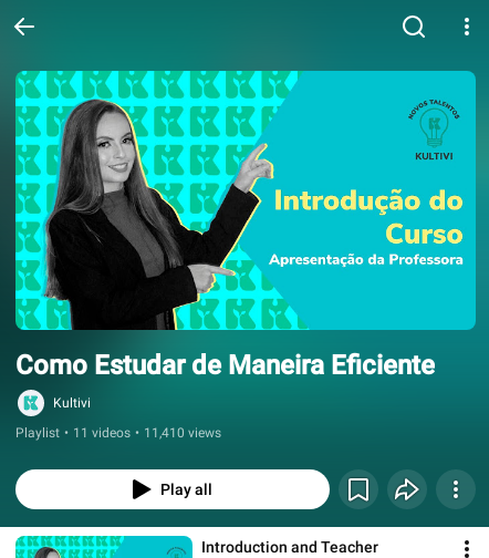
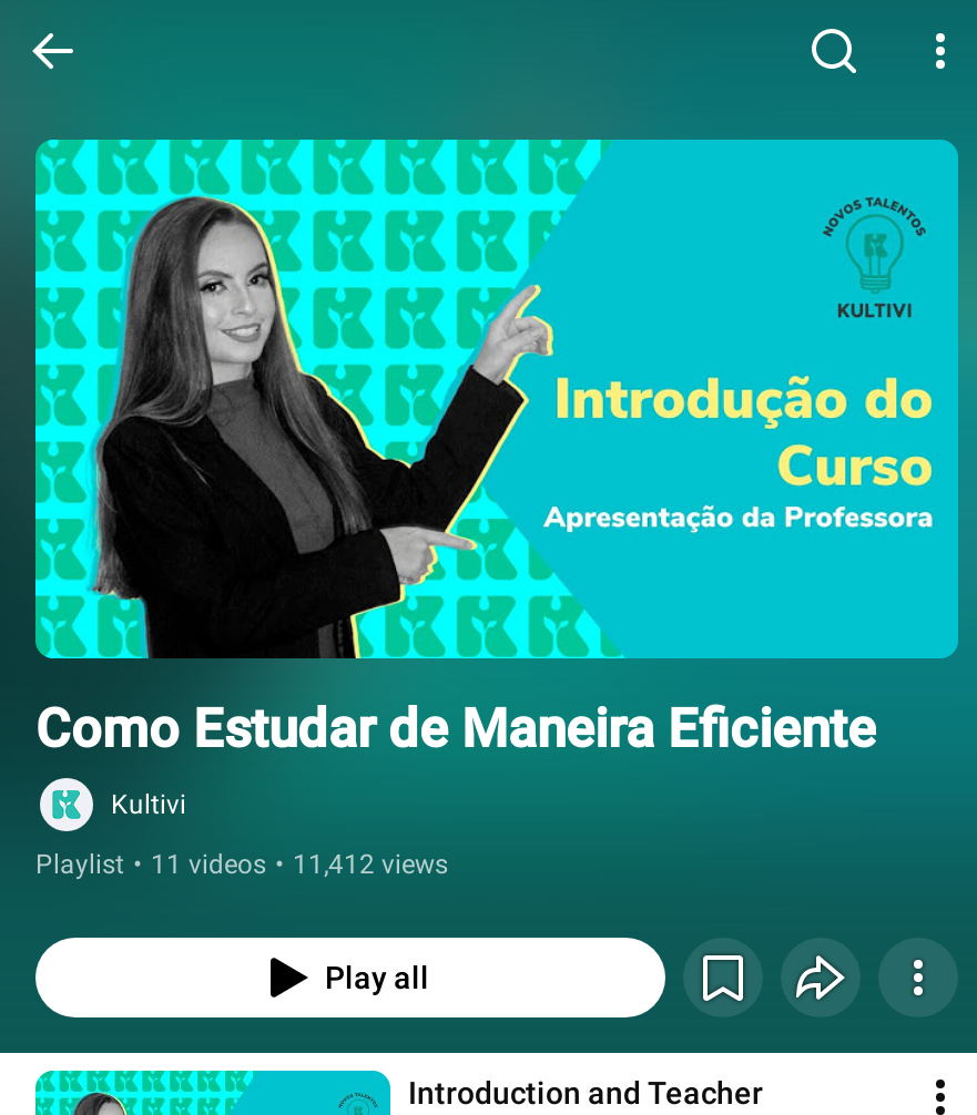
[15,425,221,441] Playlist • 11 videos • 11,410 views -> [35,849,448,880] Playlist • 11 videos • 11,412 views

